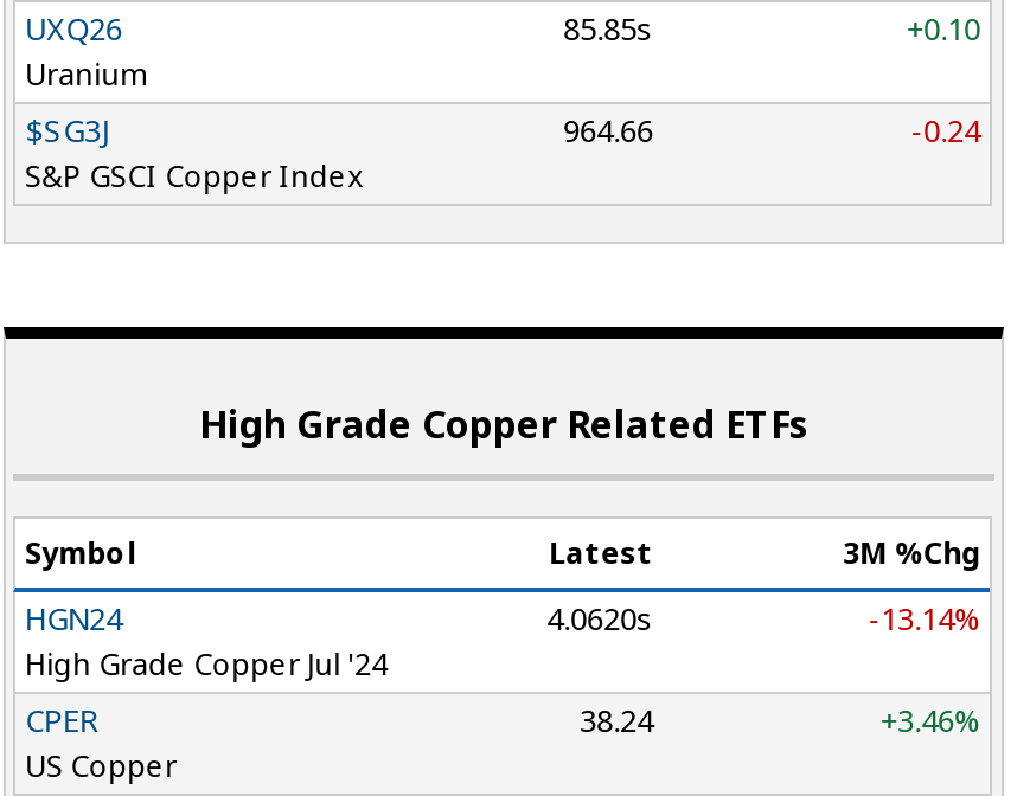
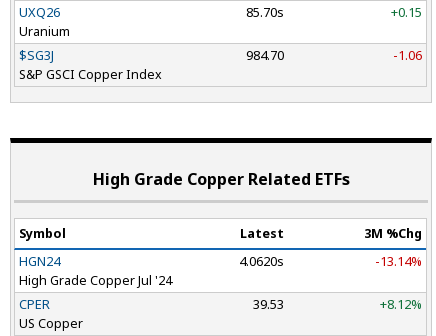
[563,8,980,50] 85.85s | +0.10 -> [246,3,422,21] 85.70s | +0.15
[563,110,653,152] 964.66 -> [246,46,284,64] 984.70
[912,110,980,152] -0.24 -> [393,46,422,64] -1.06
[580,700,653,742] 38.24 -> [253,295,284,313] 39.53
[881,700,980,742] +3.46% -> [380,295,422,313] +8.12%

